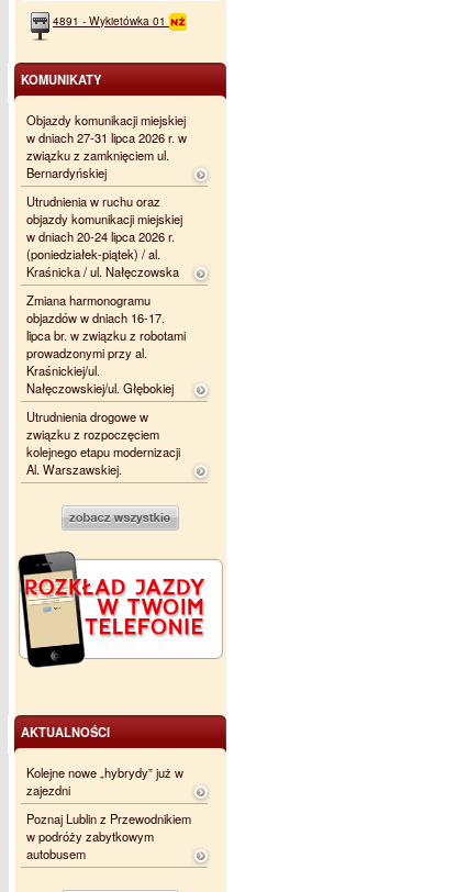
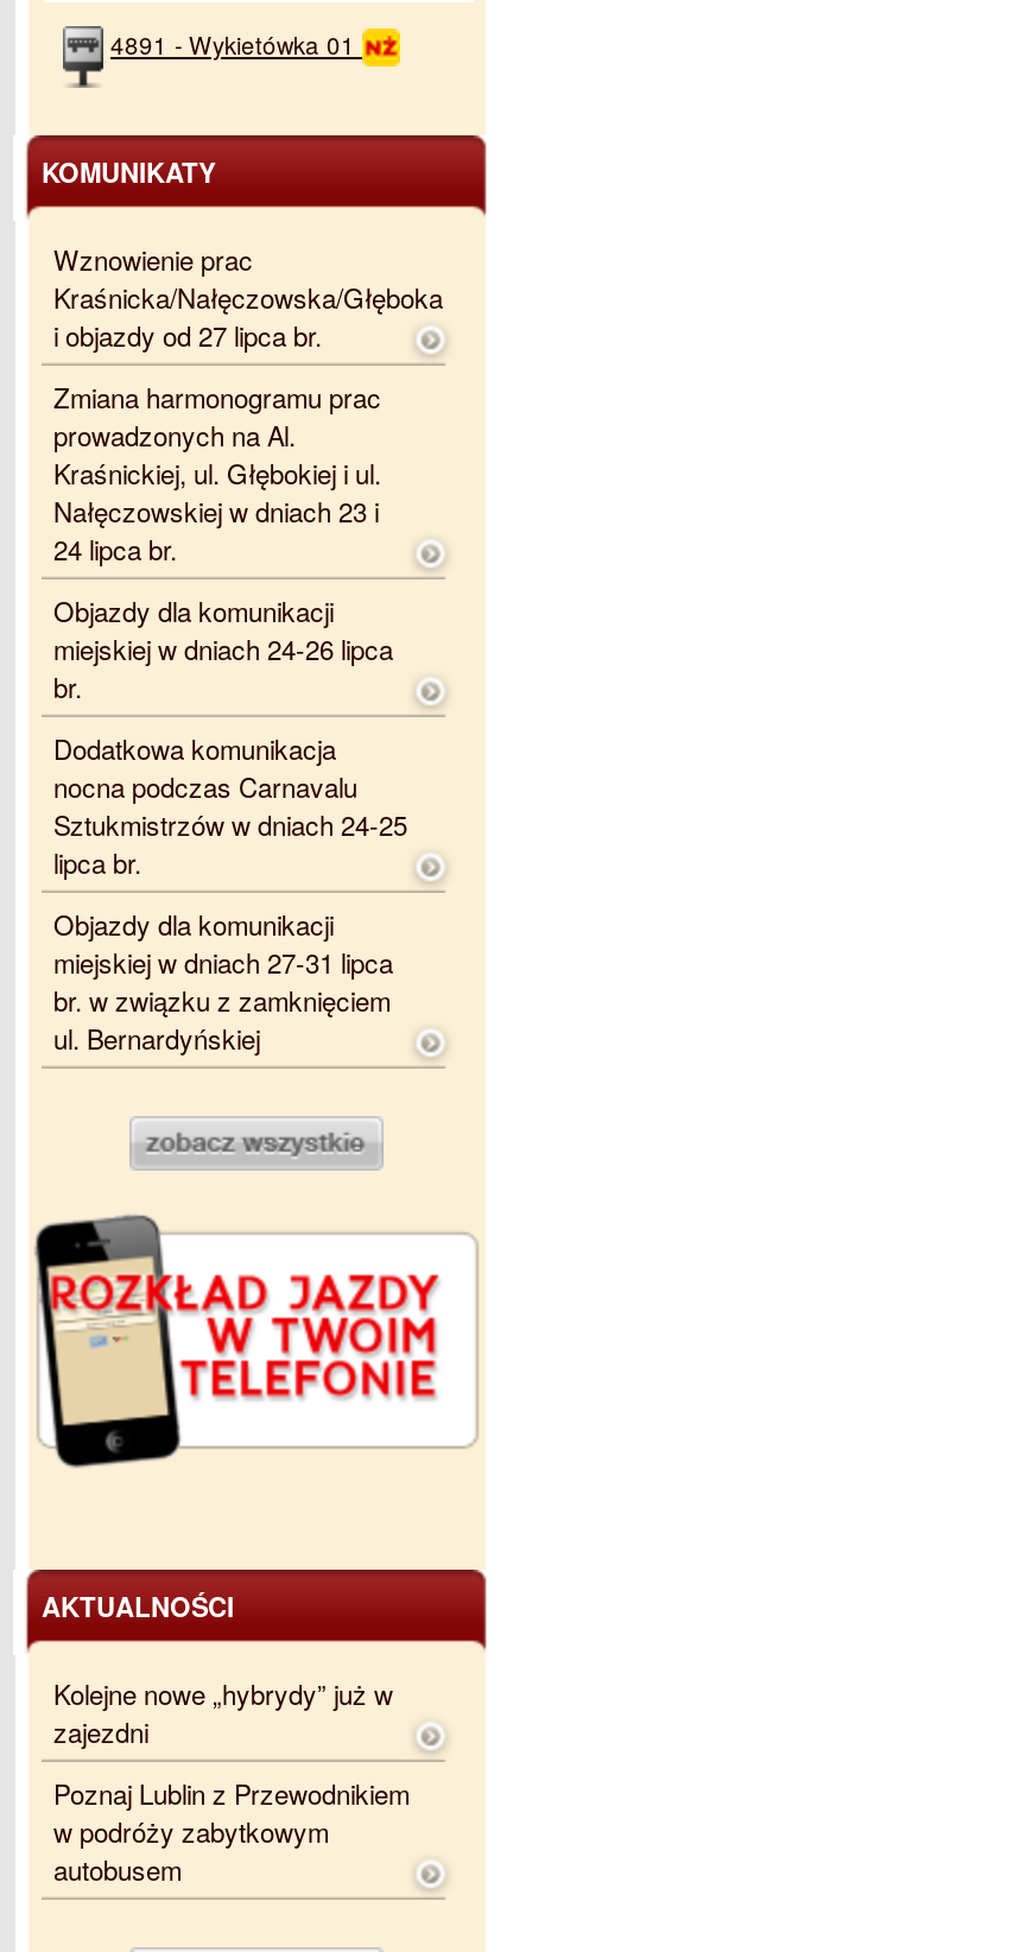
[26,111,187,478] Objazdy komunikacji miejskiej | w dniach 27-31 lipca 2026 r. w | związku z zamknięciem ul. | Bernardyńskiej | Utrudnienia w ruchu oraz | objazdy komunikacji miejskiej | w dniach 20-24 lipca 2026 r. | (poniedziałek-piątek) / al. | Kraśnicka / ul. Nałęczowska | Zmiana harmonogramu | objazdów w dniach 16-17. | lipca br. w związku z robotami | prowadzonymi przy al. | Kraśnickiej/ul. | Nałęczowskiej/ul. Głębokiej | Utrudnienia drogowe w | związku z rozpoczęciem | kolejnego etapu modernizacji | Al. Warszawskiej. -> [53,240,443,1057] Wznowienie prac | Kraśnicka/Nałęczowska/Głęboka | i objazdy od 27 lipca br. | Zmiana harmonogramu prac | prowadzonych na Al. | Kraśnickiej, ul. Głębokiej i ul. | Nałęczowskiej w dniach 23 i | 24 lipca br. | Objazdy dla komunikacji | miejskiej w dniach 24-26 lipca | br. | Dodatkowa komunikacja | nocna podczas Carnavalu | Sztukmistrzów w dniach 24-25 | lipca br. | Objazdy dla komunikacji | miejskiej w dniach 27-31 lipca | br. w związku z zamknięciem | ul. Bernardyńskiej

